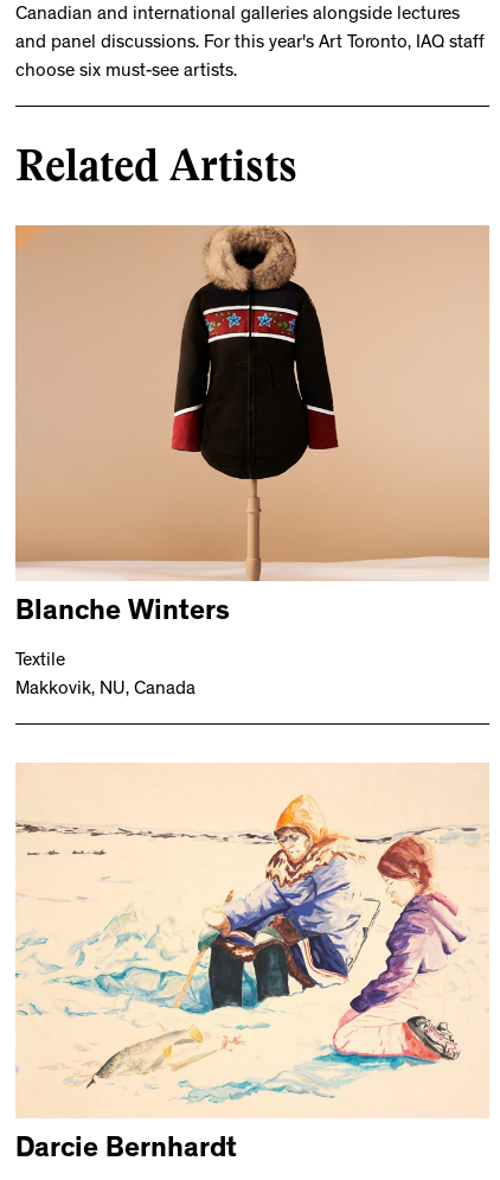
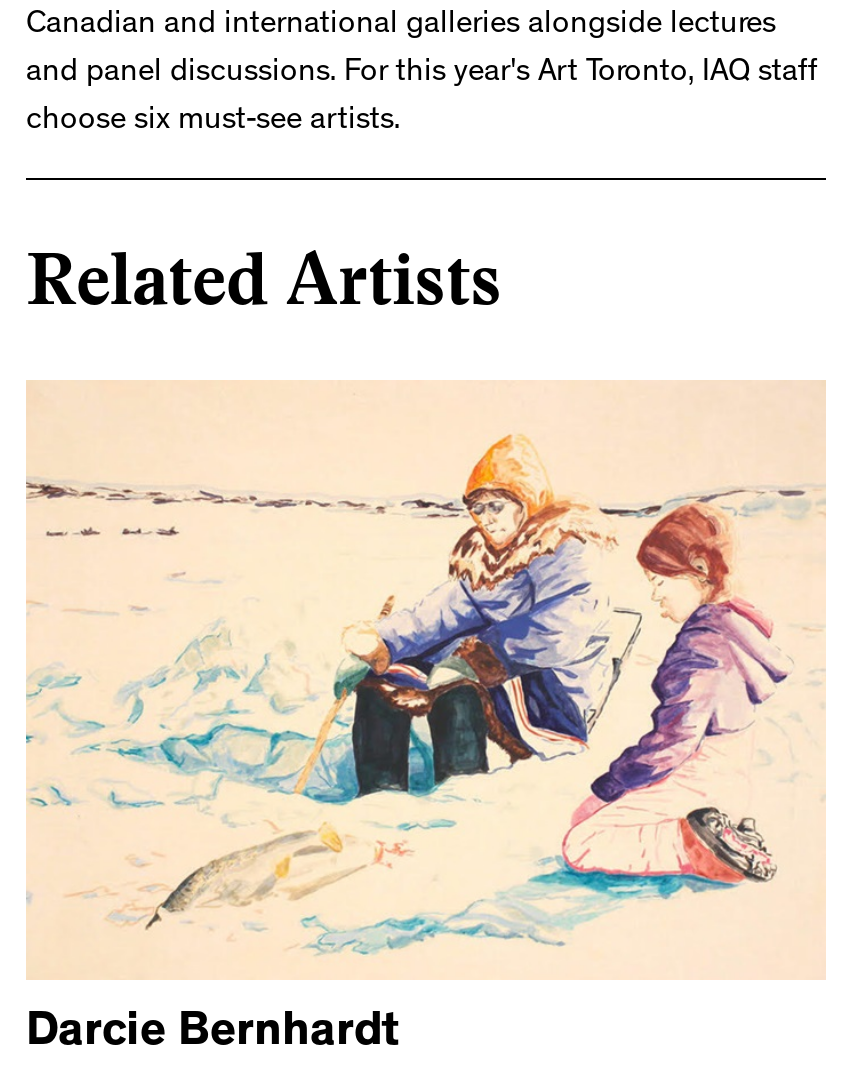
[15,225,489,700] [image] | Blanche Winters | Textile | Makkovik, NU, Canada -> none

